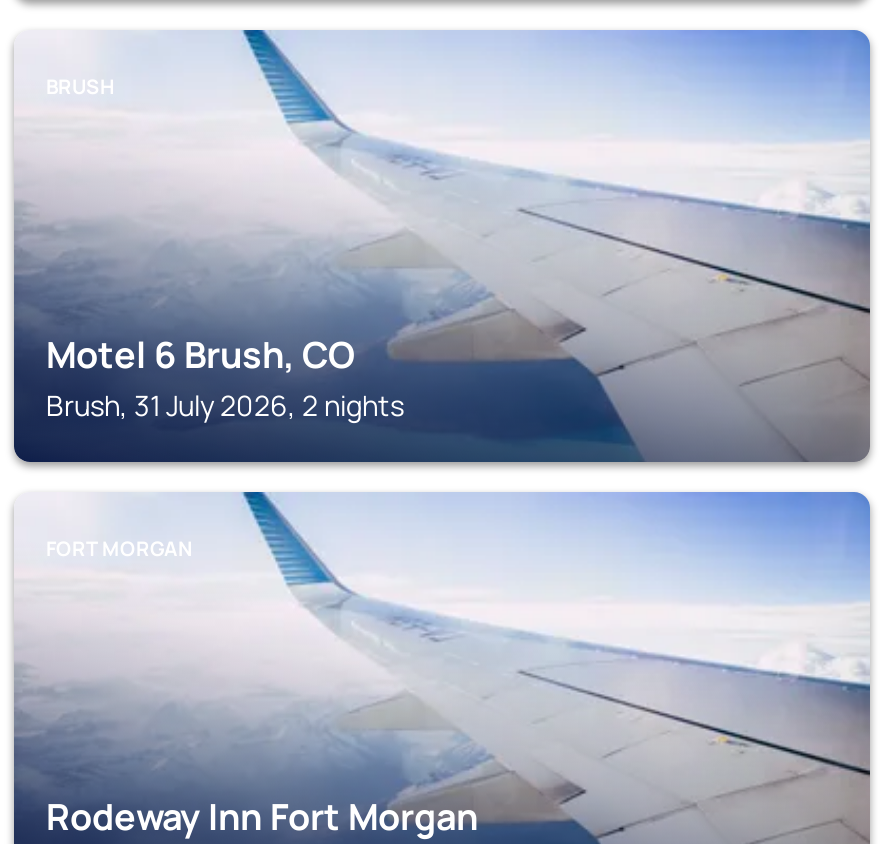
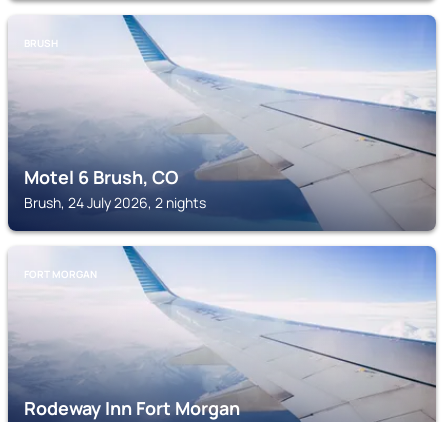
[46,386,404,424] Brush, 31 July 2026, 2 nights -> [24,193,206,212] Brush, 24 July 2026, 2 nights

